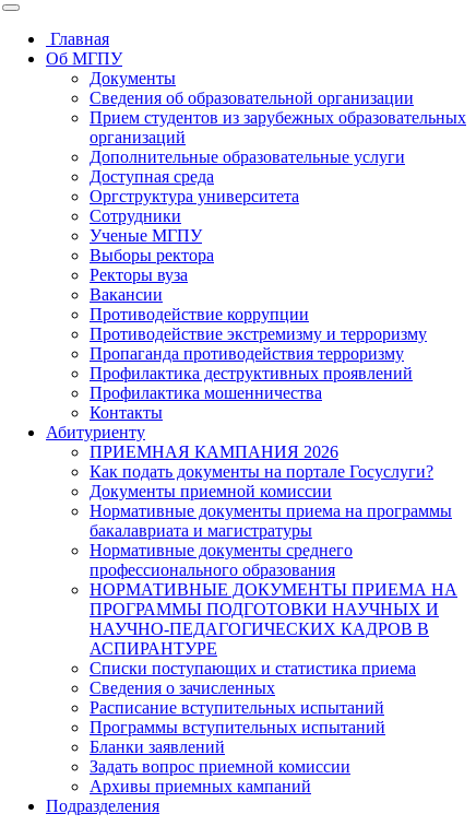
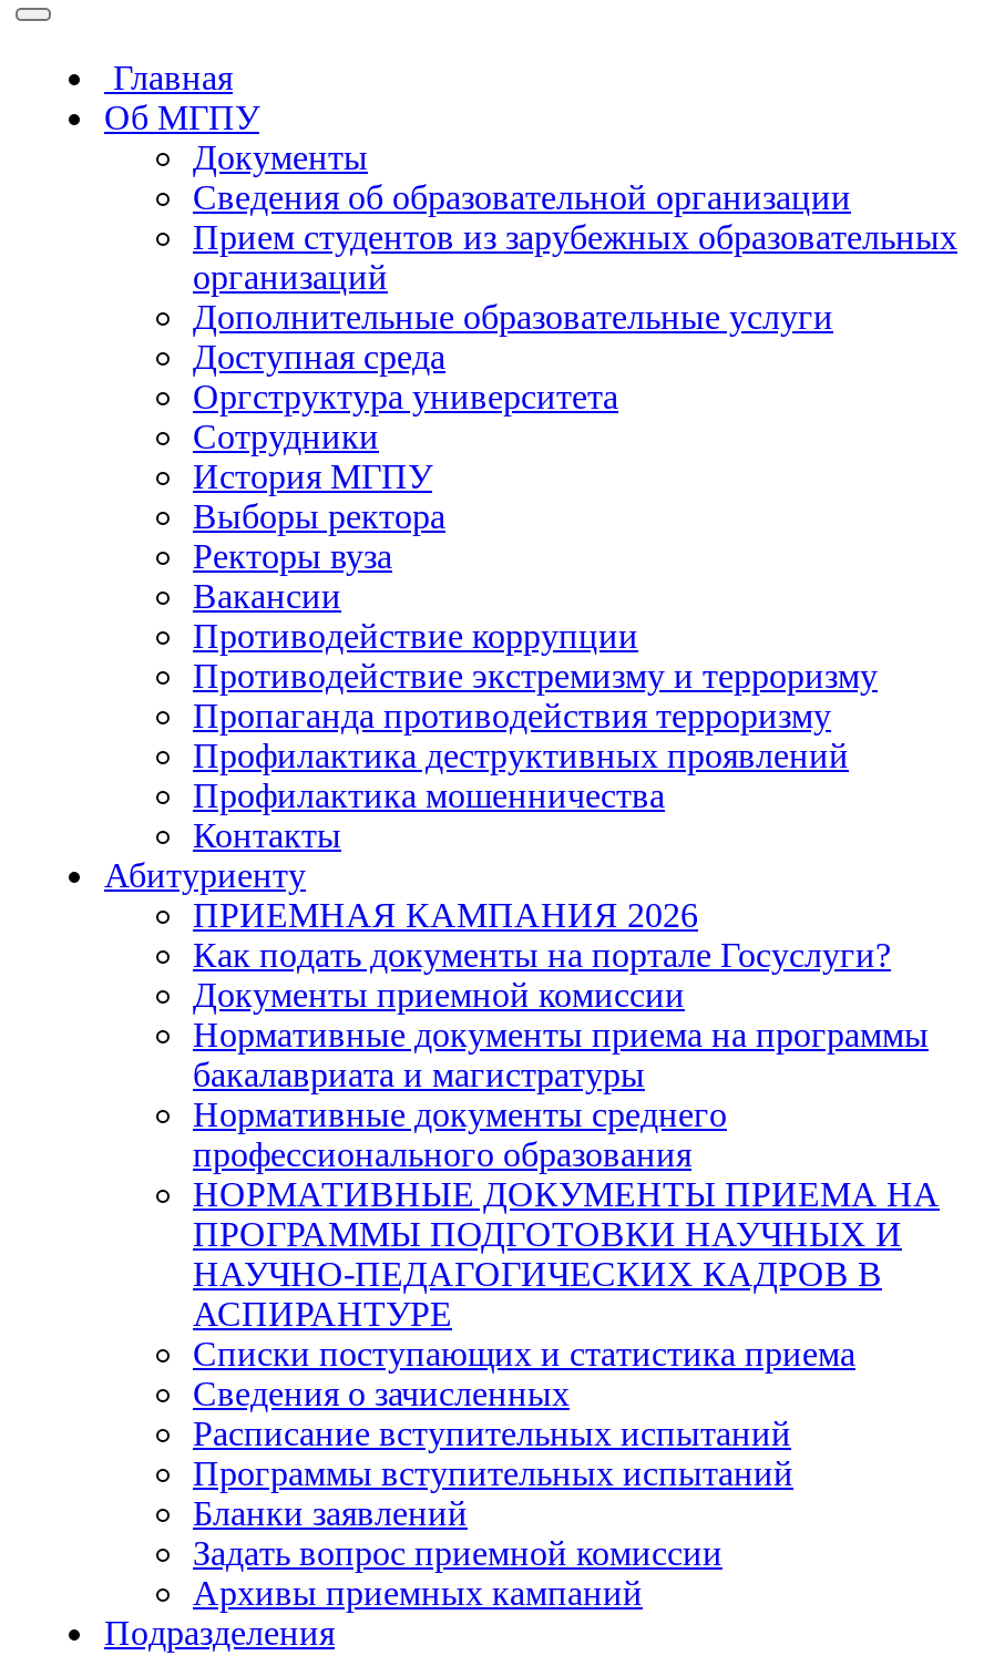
[90,226,202,245] Ученые МГПУ -> [193,457,432,495] История МГПУ

